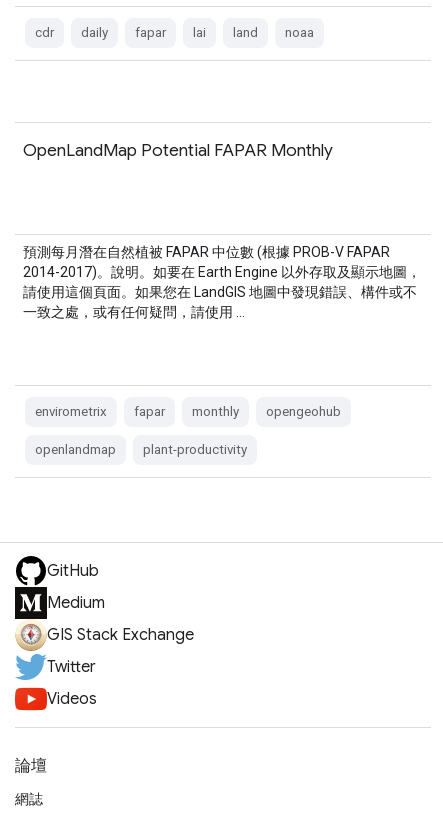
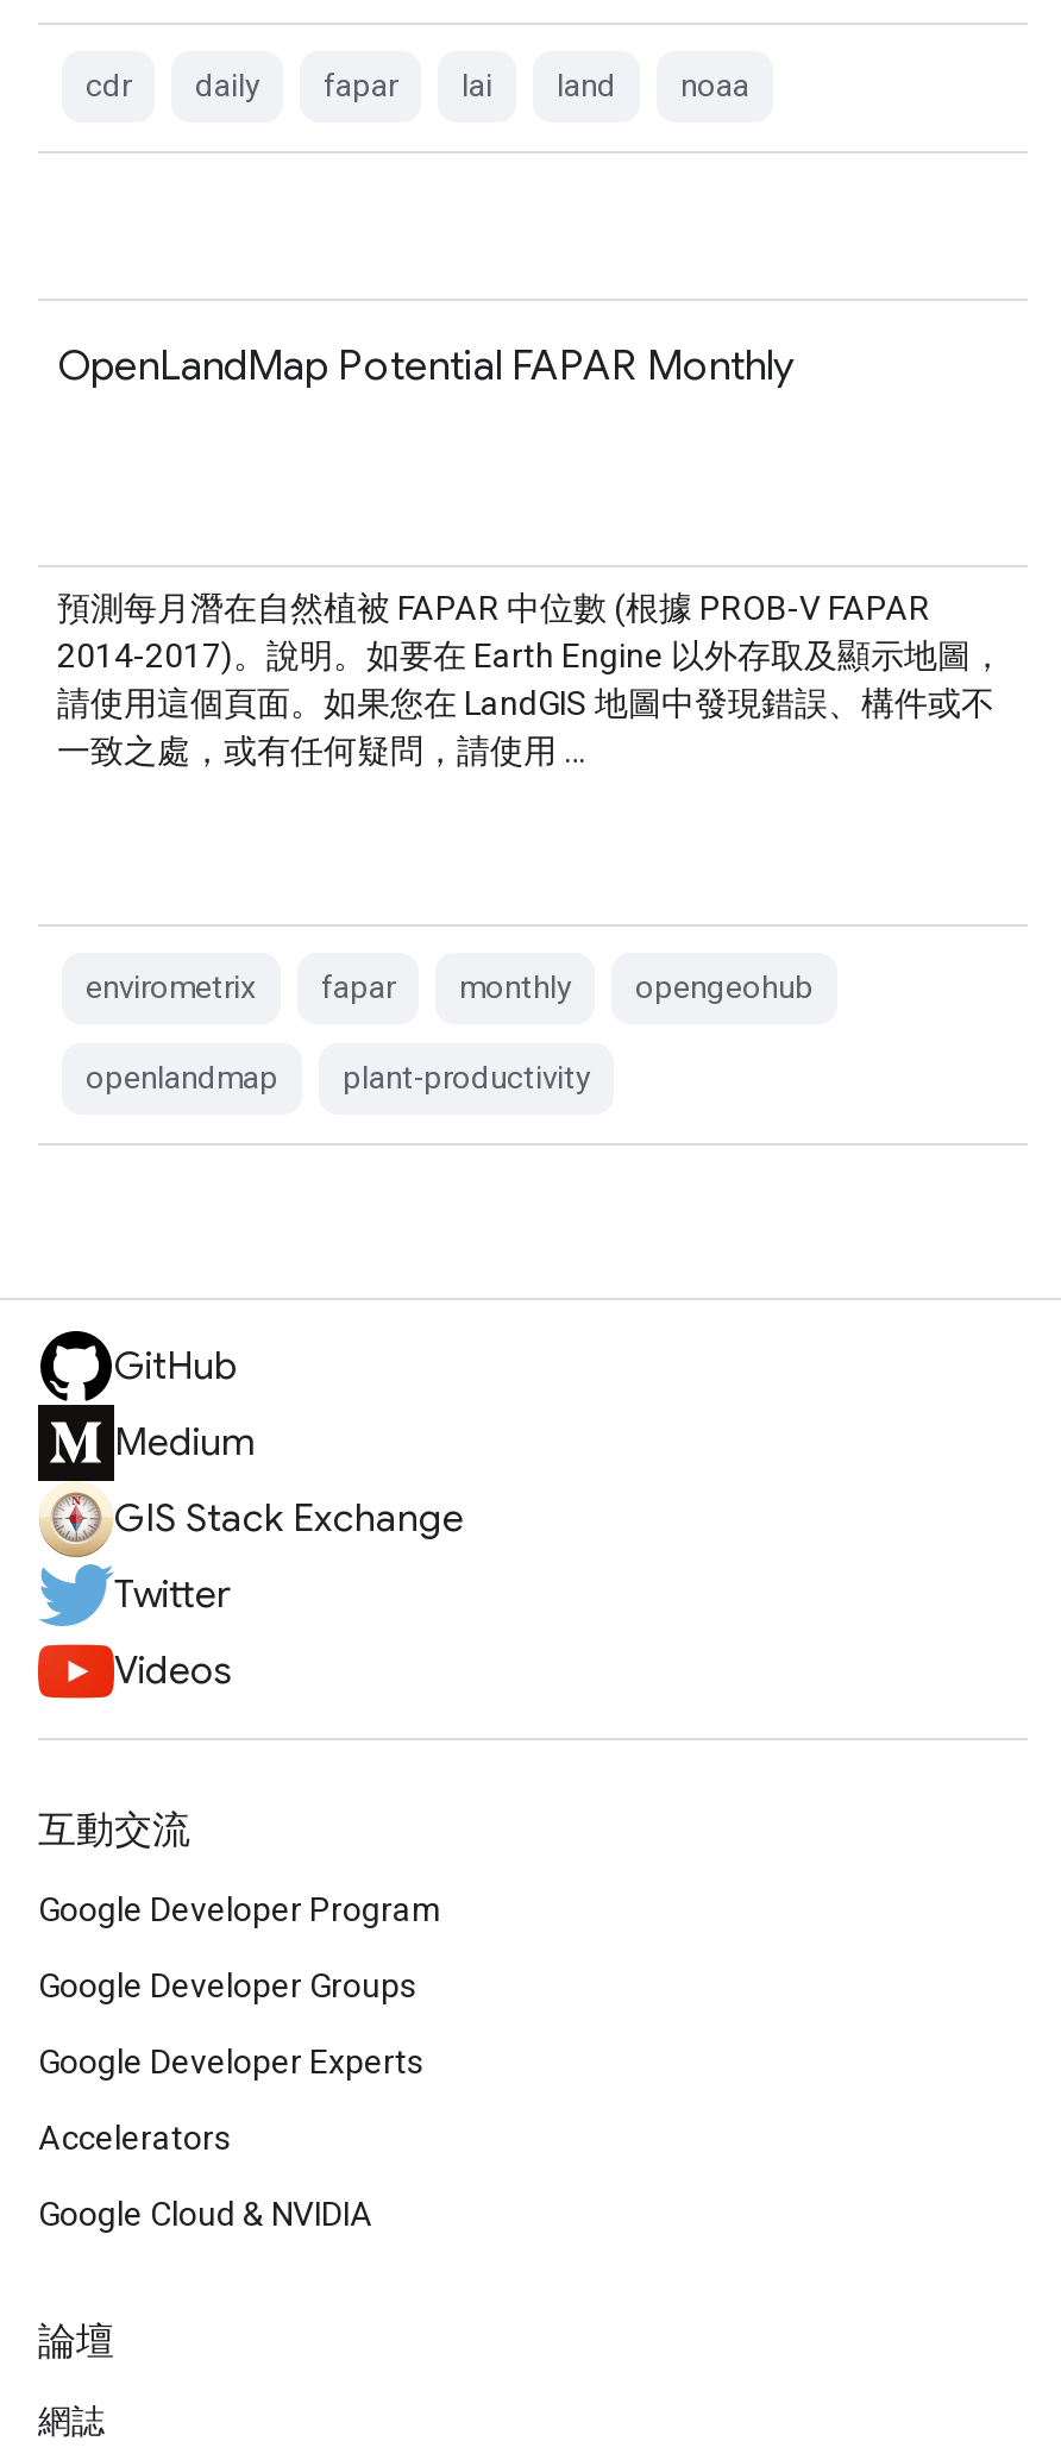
none -> [38,1807,442,2233] 互動交流 | Google Developer Program | Google Developer Groups | Google Developer Experts | Accelerators | Google Cloud & NVIDIA

